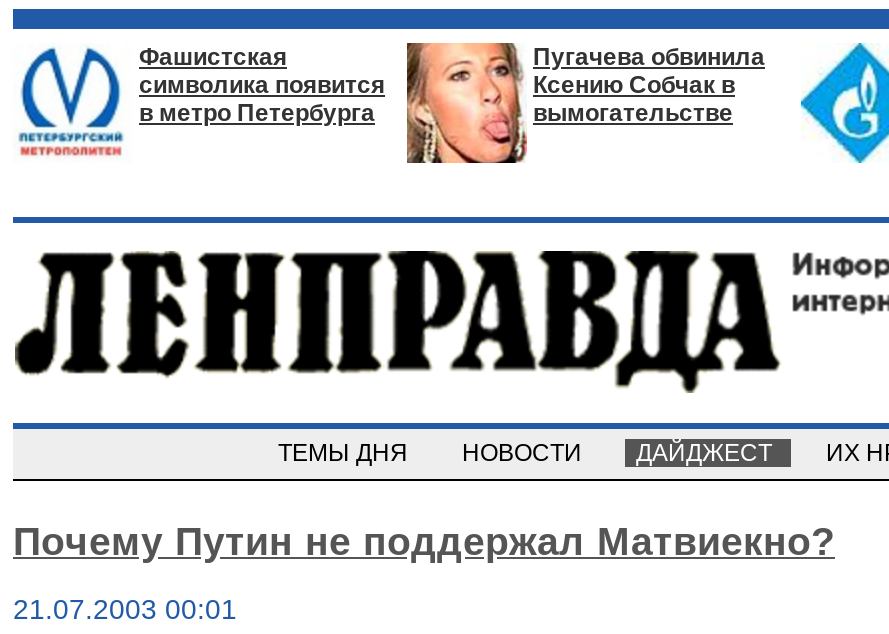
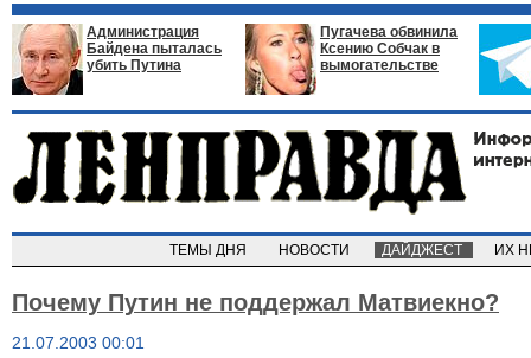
[15,43,385,163] [image] | Фашистская | символика появится | в метро Петербурга -> [11,23,222,96] [image] | Администрация | Байдена пыталась | убить Путина
[801,43,883,163] [image] -> [478,23,527,96] [image]

